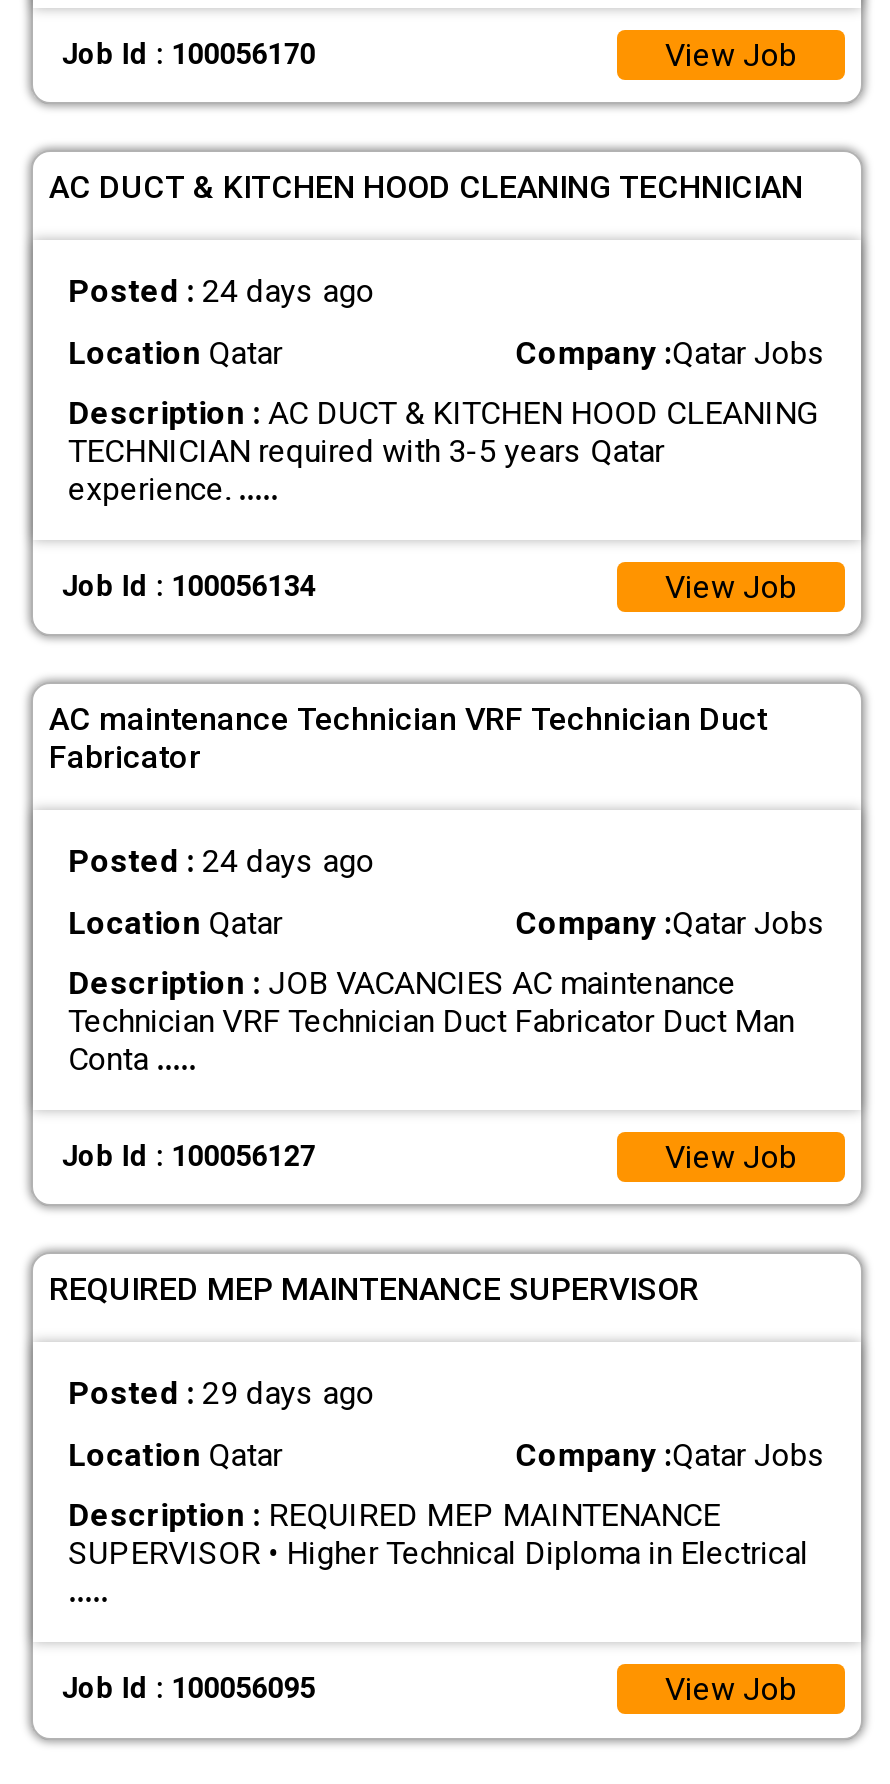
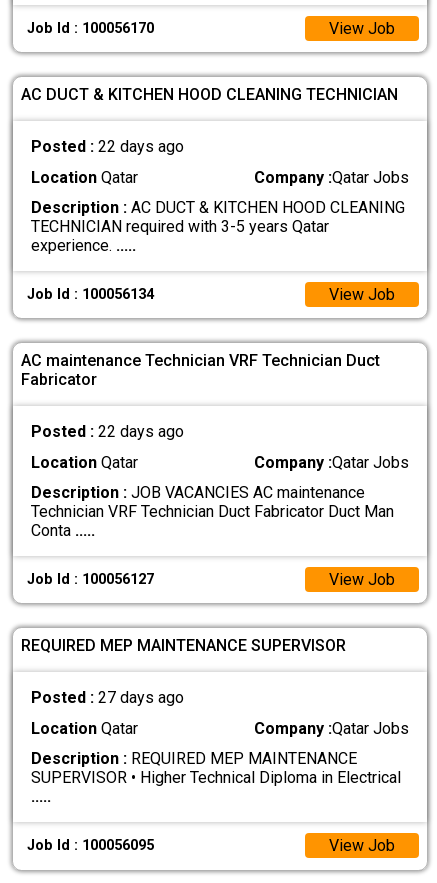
[68,273,374,311] Posted : 24 days ago -> [31,137,184,156] Posted : 22 days ago
[68,843,374,881] Posted : 24 days ago -> [31,422,184,441] Posted : 22 days ago
[68,1375,374,1413] Posted : 29 days ago -> [31,688,184,707] Posted : 27 days ago

